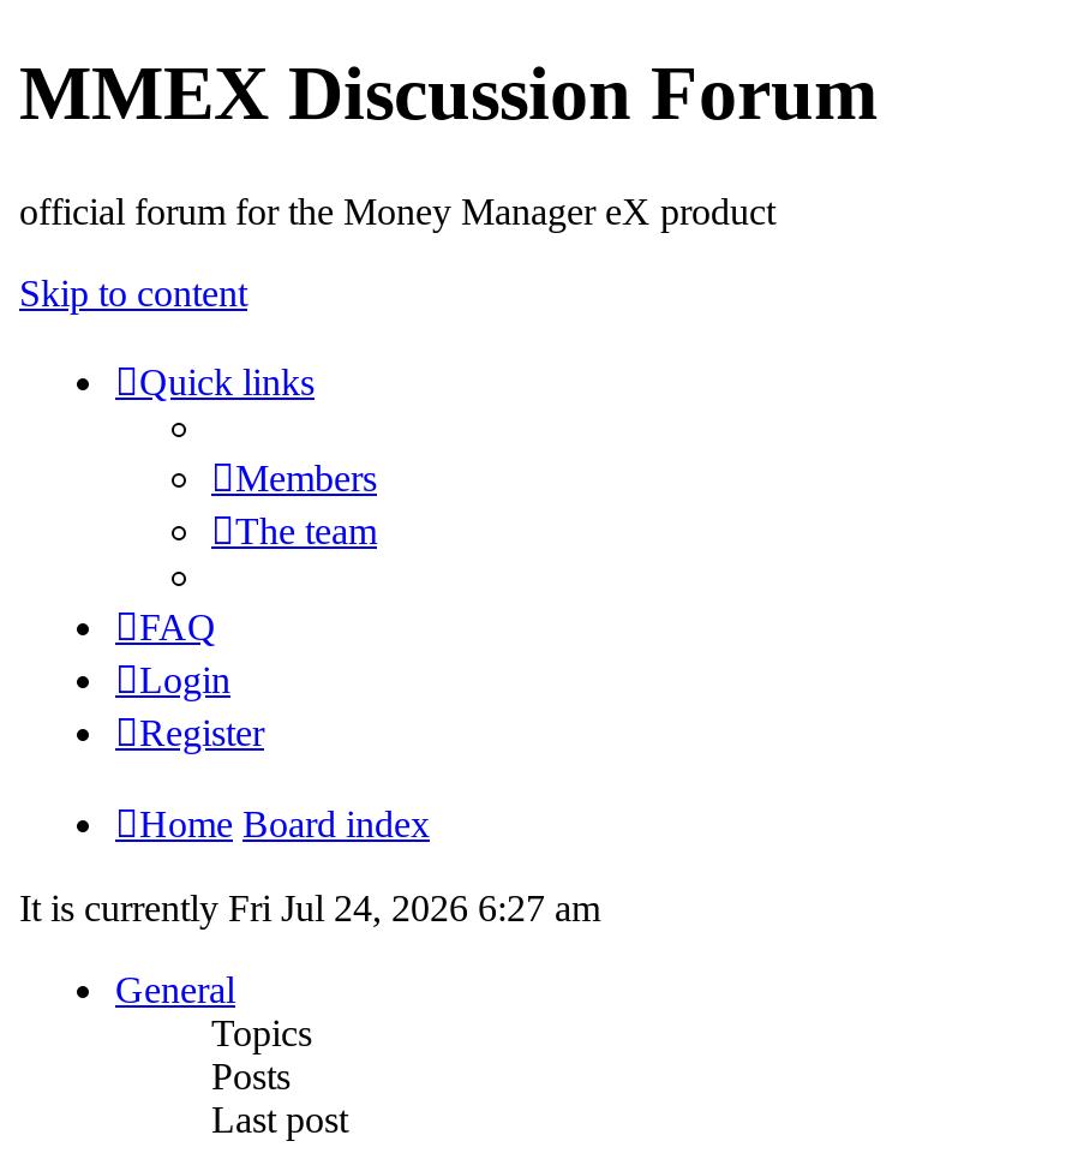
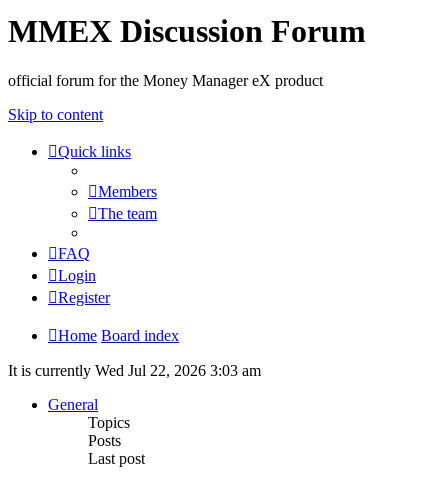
[19,887,600,928] It is currently Fri Jul 24, 2026 6:27 am -> [8,362,261,379] It is currently Wed Jul 22, 2026 3:03 am

